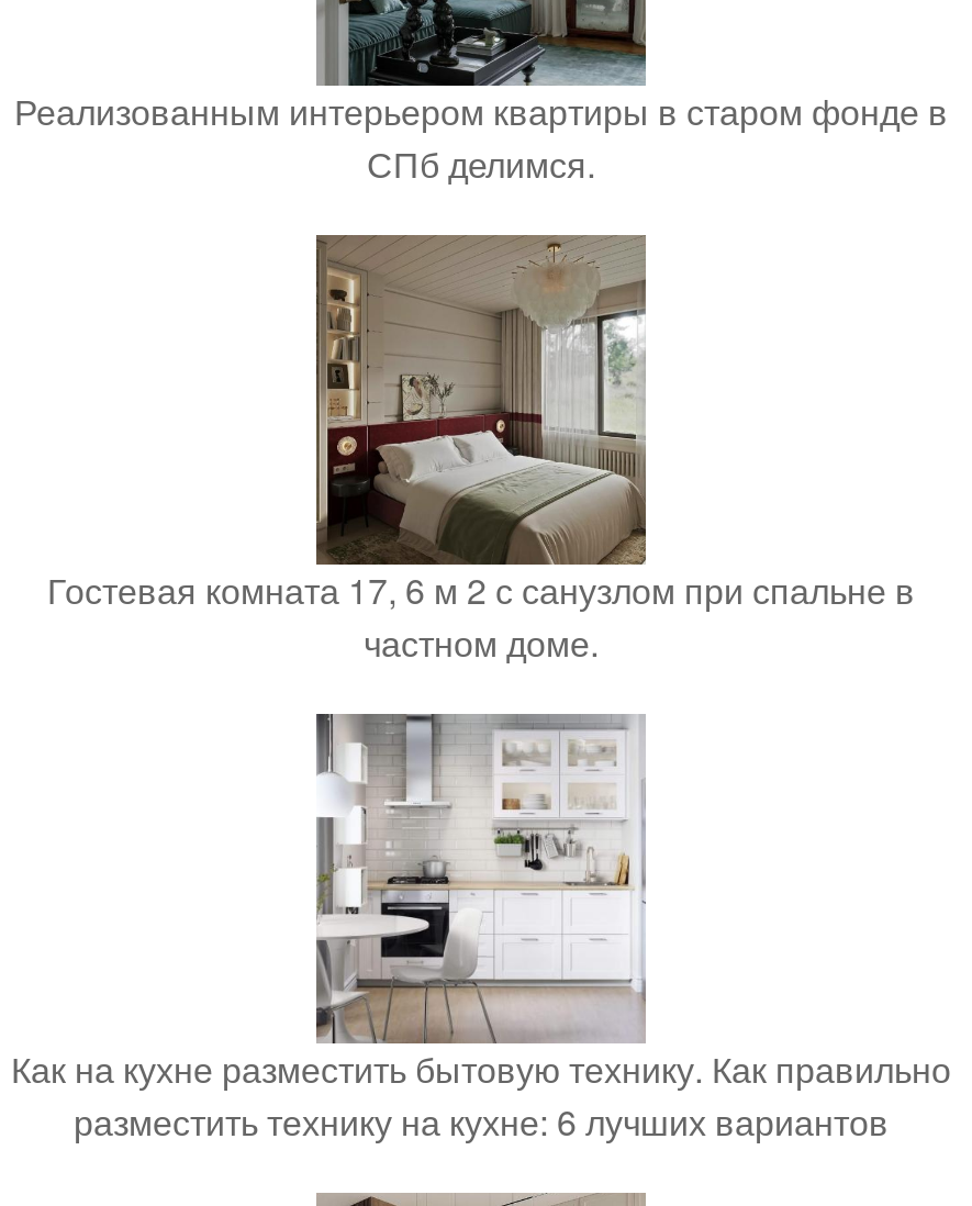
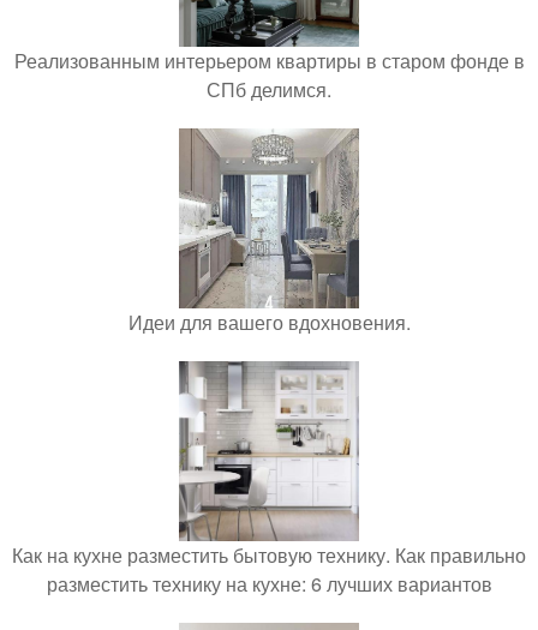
[47,233,915,667] [image] | Гостевая комната 17, 6 м 2 с санузлом при спальне в | частном доме. -> [128,128,410,336] [image] | Идеи для вашего вдохновения.

